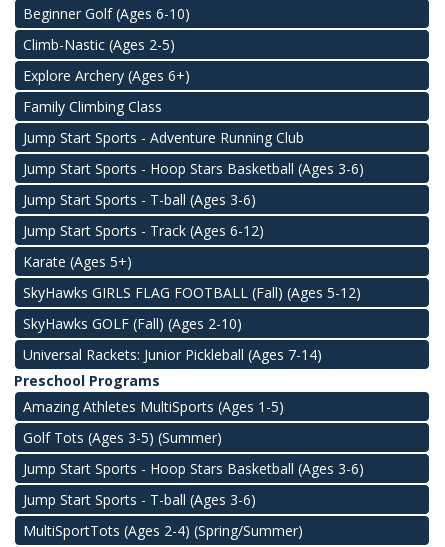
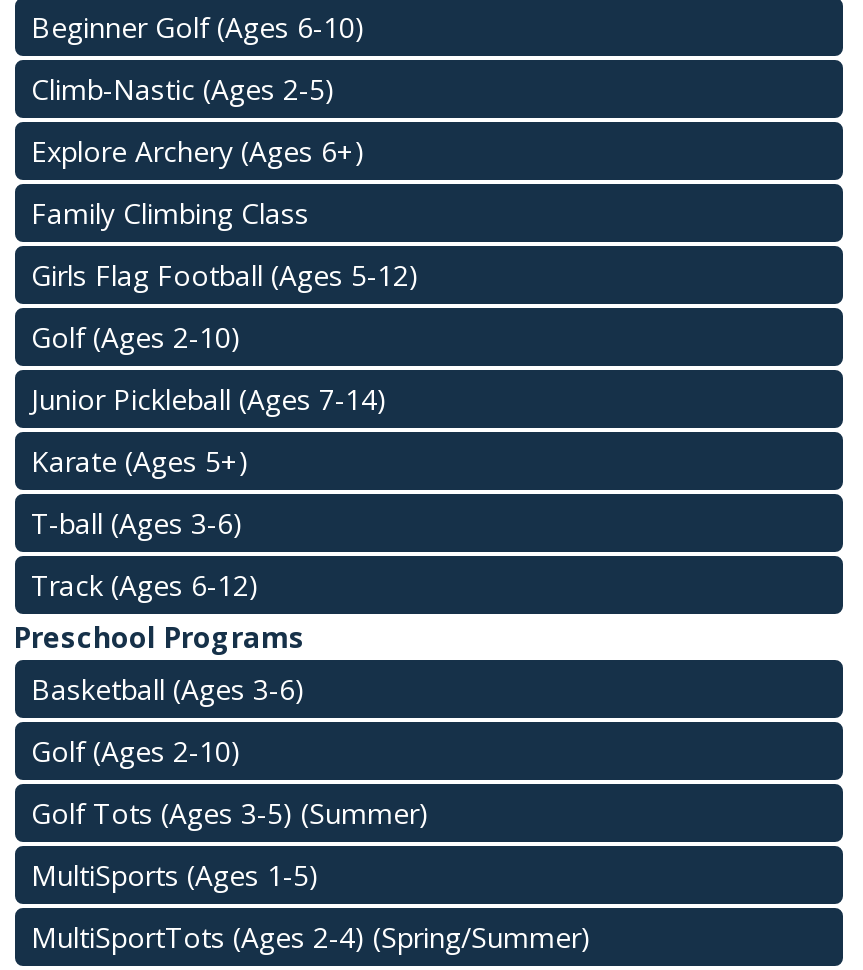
[23,128,364,240] Jump Start Sports - Adventure Running Club | Jump Start Sports - Hoop Stars Basketball (Ages 3-6) | Jump Start Sports - T-ball (Ages 3-6) | Jump Start Sports - Track (Ages 6-12) -> [31,257,419,419] Girls Flag Football (Ages 5-12) | Golf (Ages 2-10) | Junior Pickleball (Ages 7-14)
[23,283,361,364] SkyHawks GIRLS FLAG FOOTBALL (Fall) (Ages 5-12) | SkyHawks GOLF (Fall) (Ages 2-10) | Universal Rackets: Junior Pickleball (Ages 7-14) -> [31,505,259,605] T-ball (Ages 3-6) | Track (Ages 6-12)
[23,397,284,416] Amazing Athletes MultiSports (Ages 1-5) -> [31,671,305,771] Basketball (Ages 3-6) | Golf (Ages 2-10)
[23,459,364,509] Jump Start Sports - Hoop Stars Basketball (Ages 3-6) | Jump Start Sports - T-ball (Ages 3-6) -> [31,857,319,895] MultiSports (Ages 1-5)

